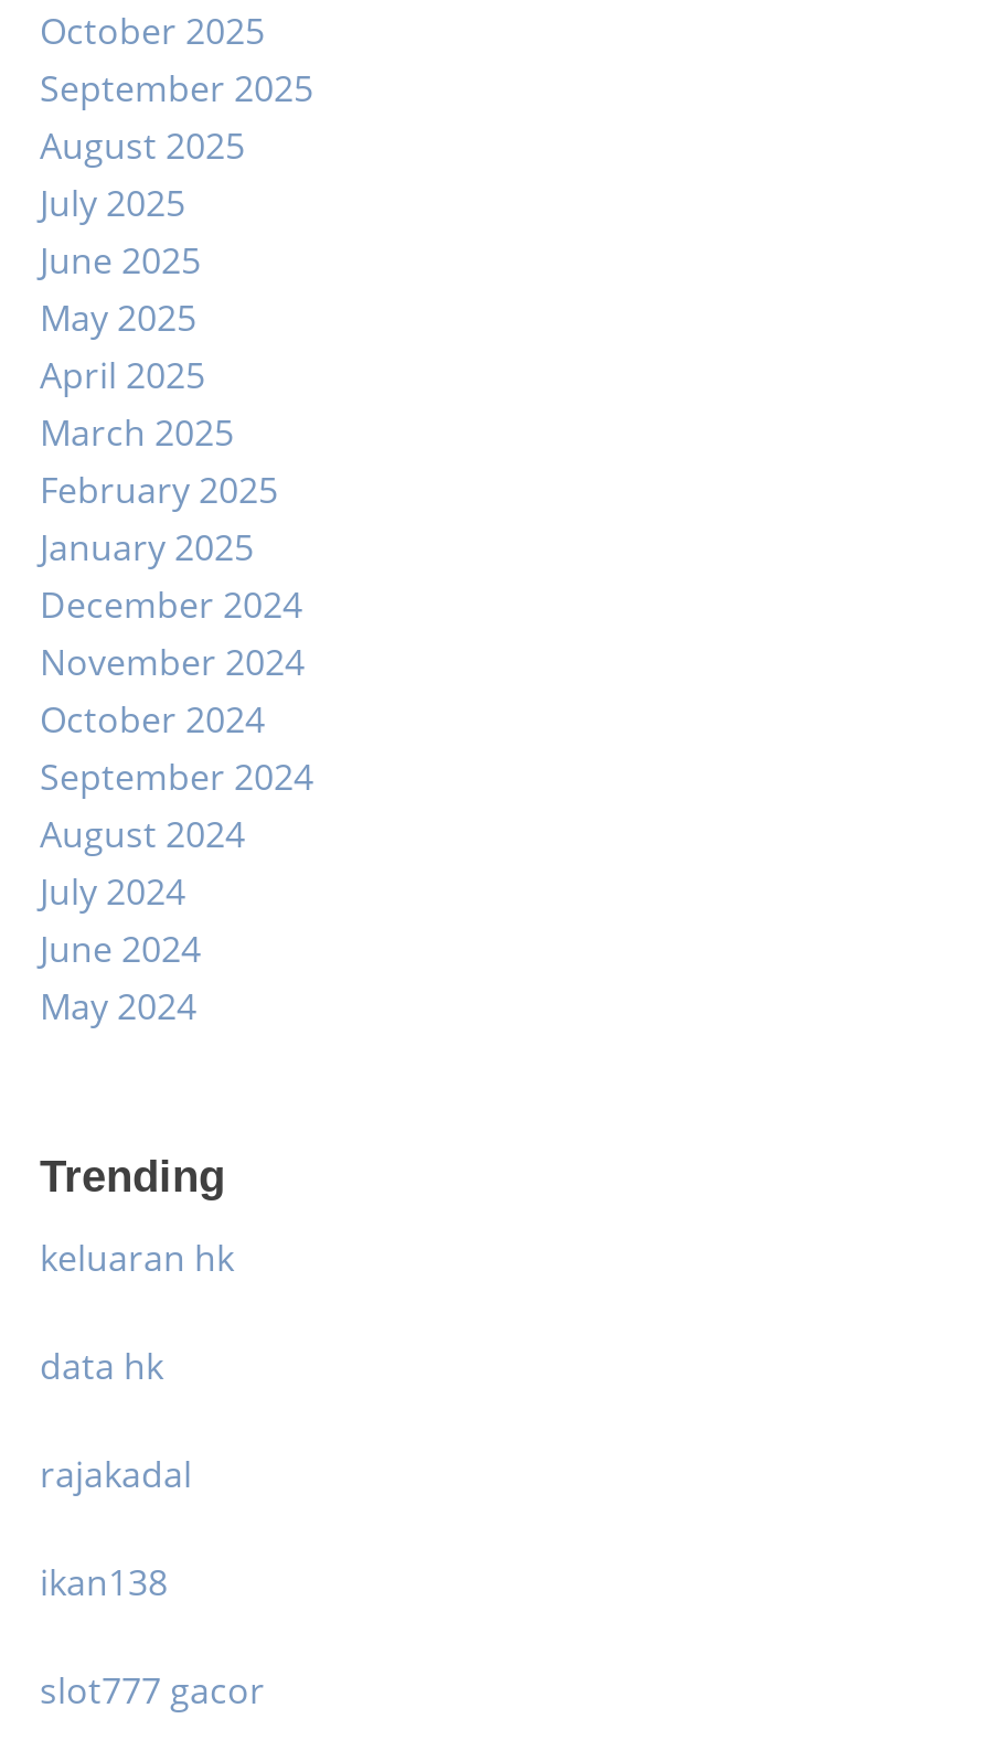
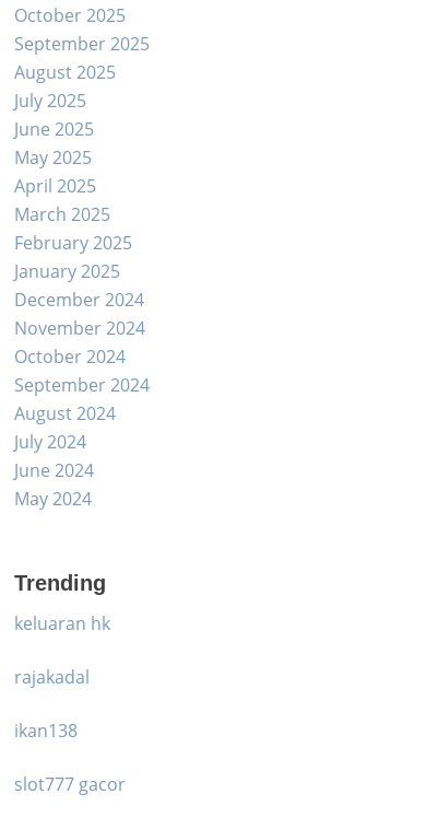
[40,1341,163,1389] data hk -> none

